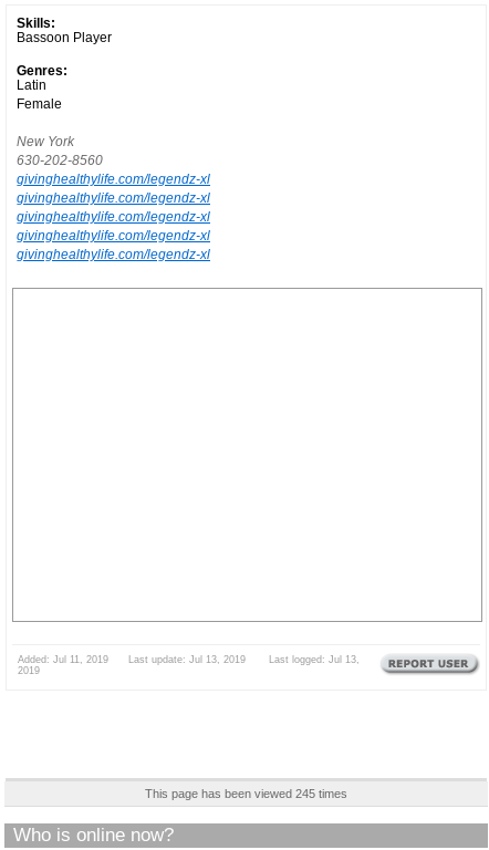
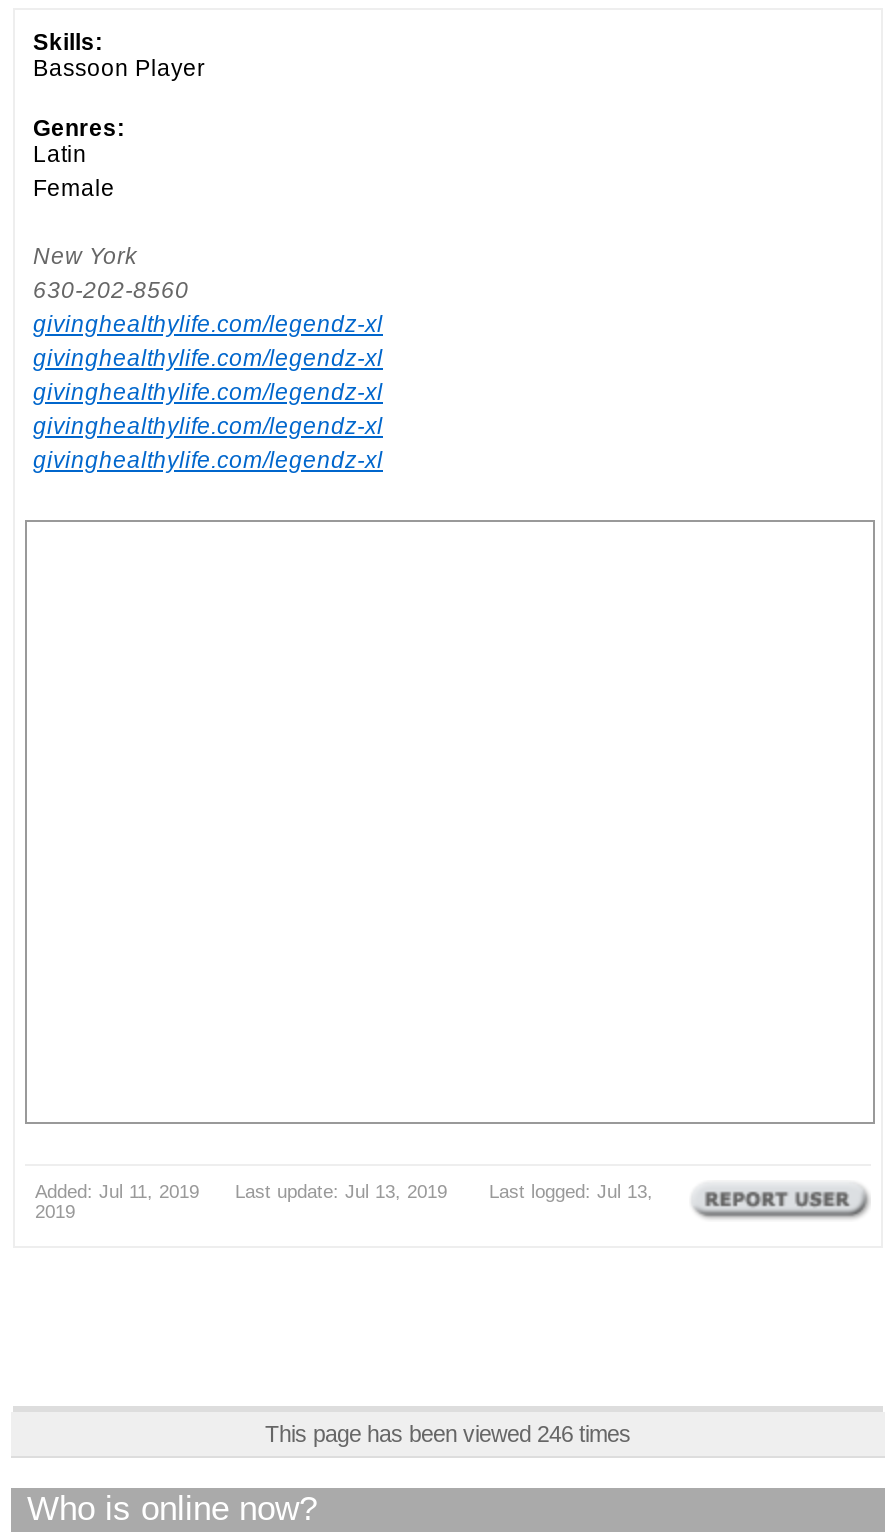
[145,787,347,800] This page has been viewed 245 times -> [265,1422,631,1446] This page has been viewed 246 times

